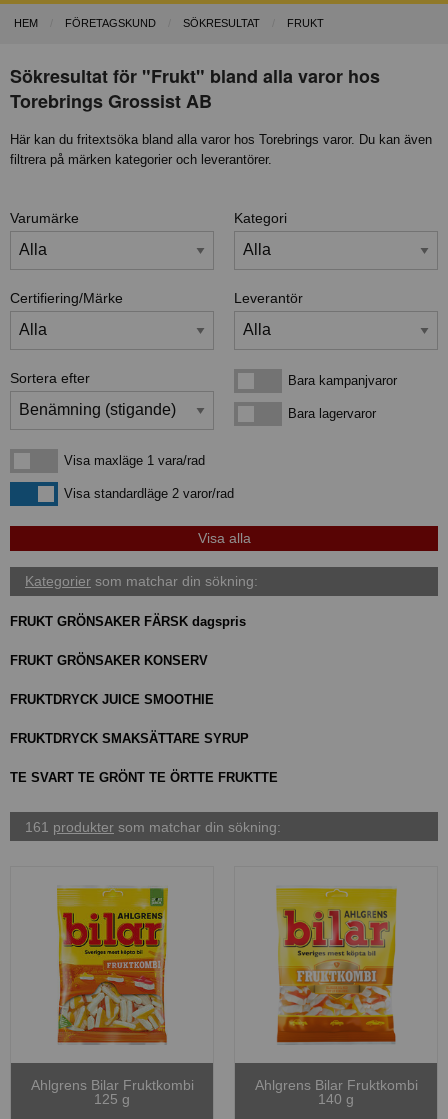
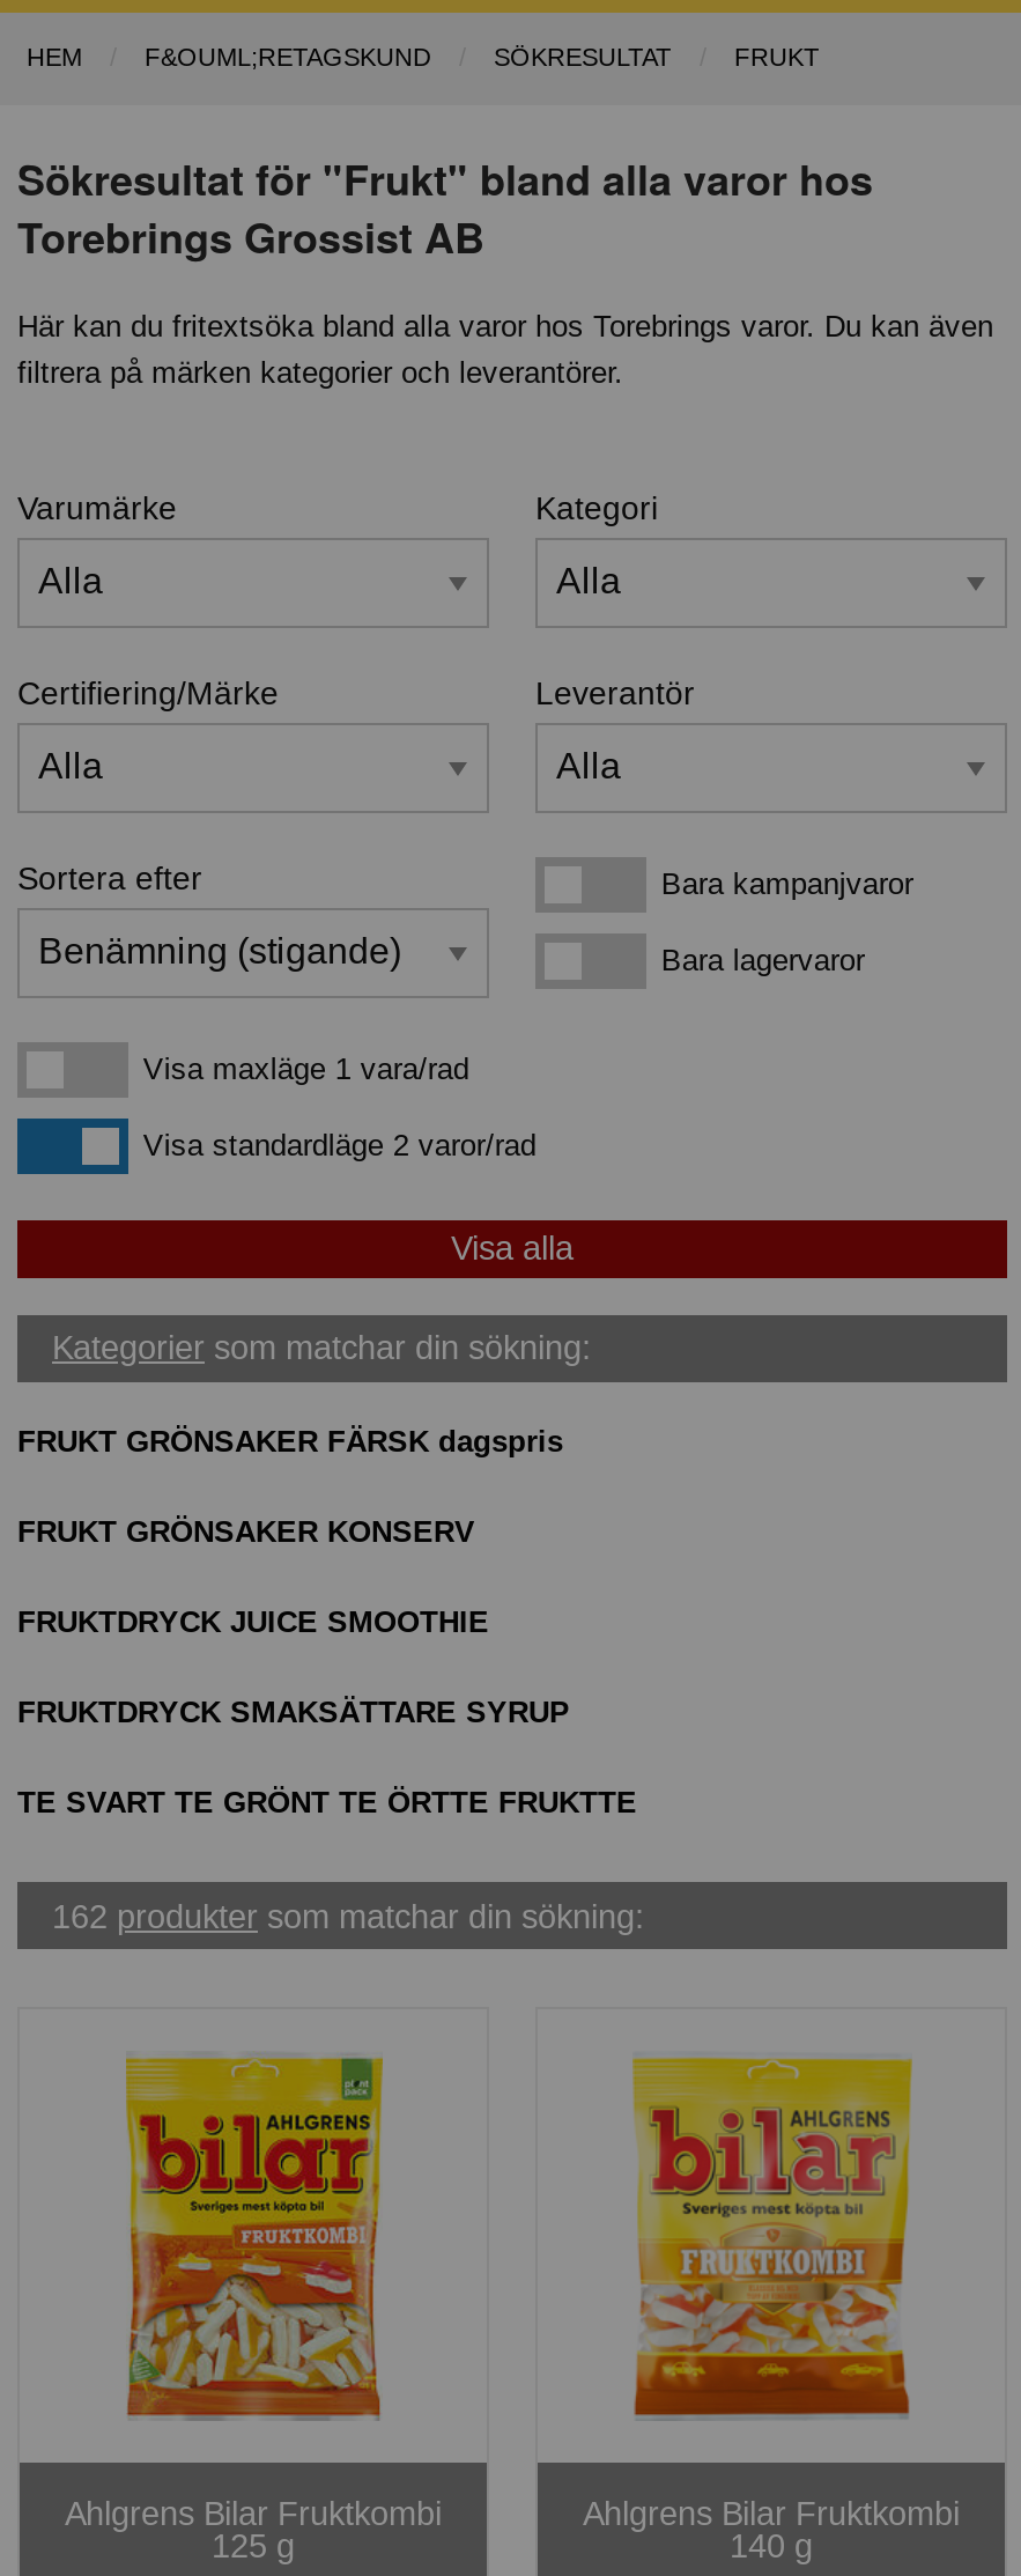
[65,17,156,29] FÖRETAGSKUND -> [145,44,431,71] F&OUML;RETAGSKUND
[25,819,281,835] 161 produkter som matchar din sökning: -> [52,1897,644,1934] 162 produkter som matchar din sökning:

